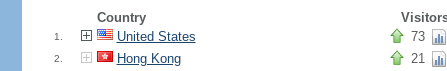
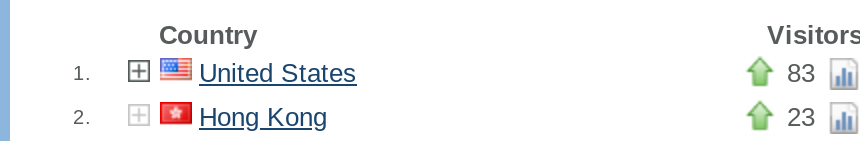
[410,29,428,44] 73 -> [787,58,823,88] 83
[410,51,428,66] 21 -> [787,102,823,132] 23

